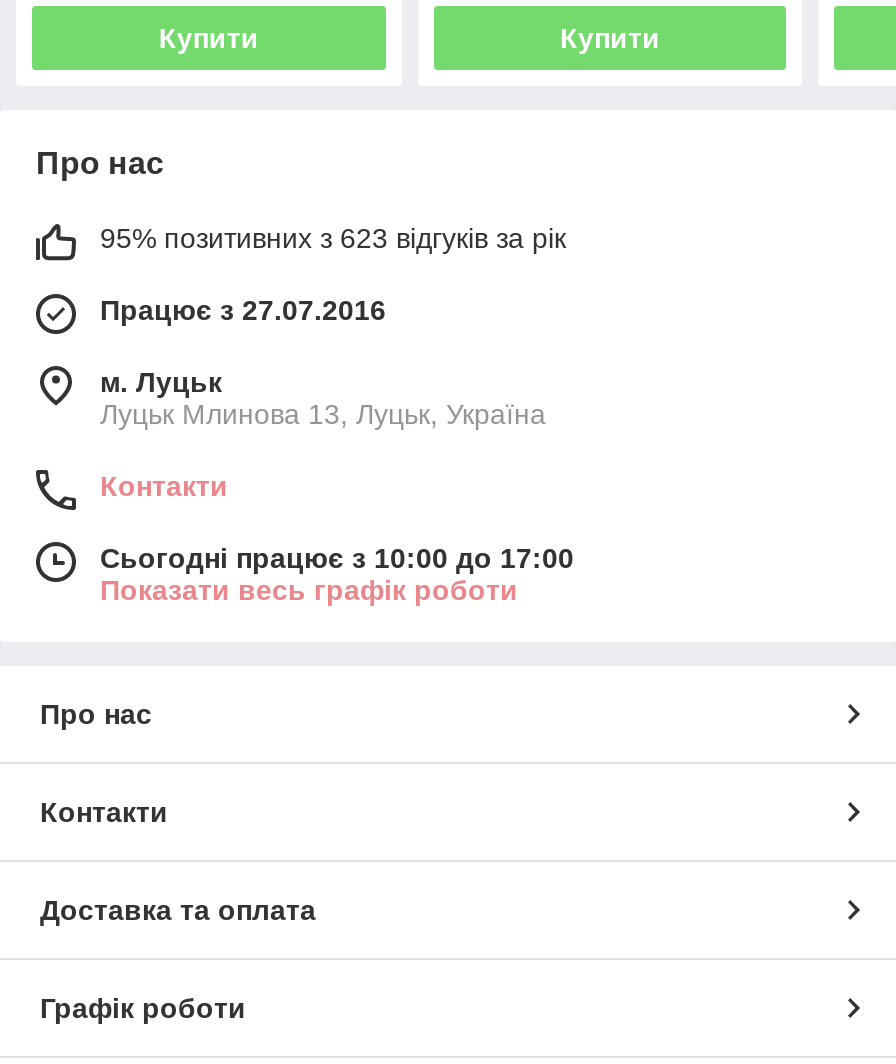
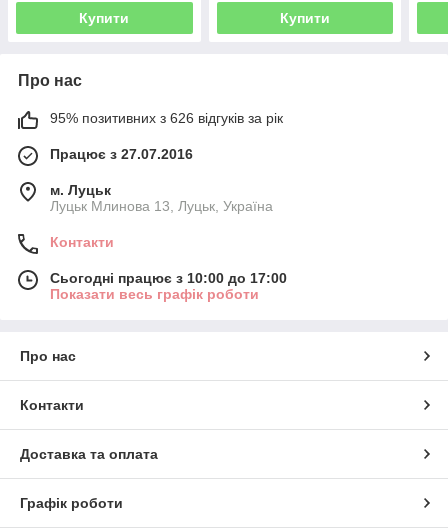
[100,223,566,255] 95% позитивних з 623 відгуків за рік -> [50,110,283,126] 95% позитивних з 626 відгуків за рік

